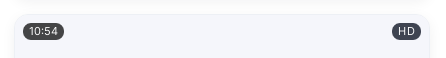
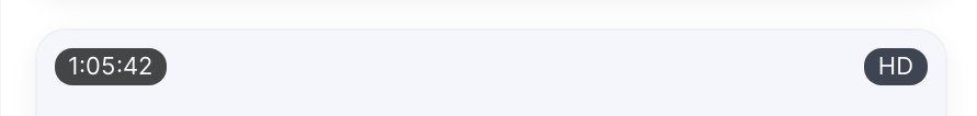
[29,24,58,38] 10:54 -> [68,49,154,80] 1:05:42

